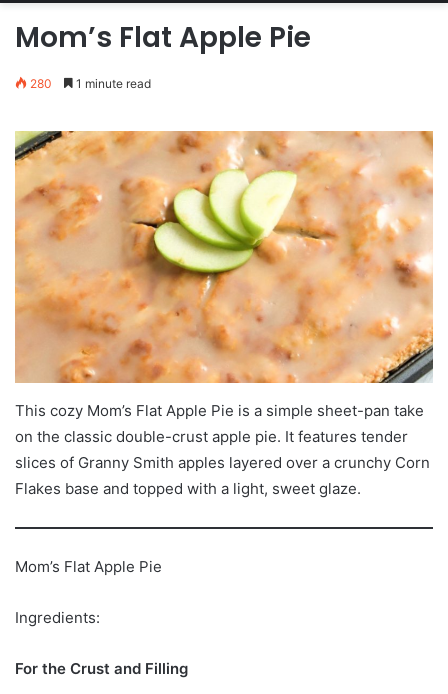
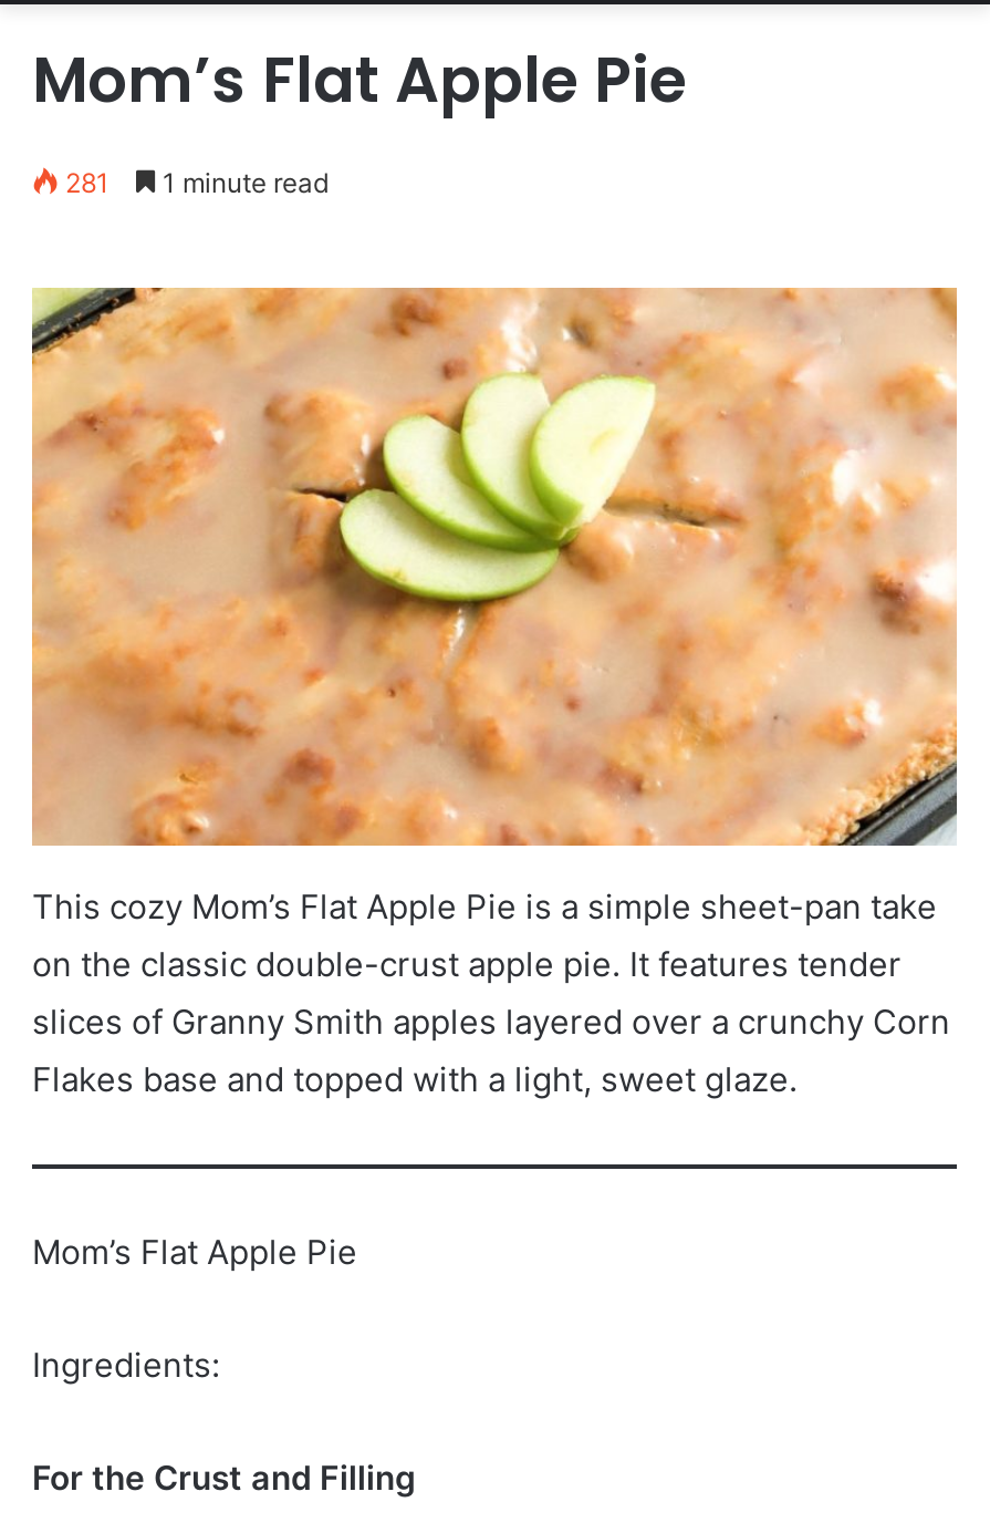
[27,76,151,91] 280 1 minute read -> [59,166,329,199] 281 1 minute read

